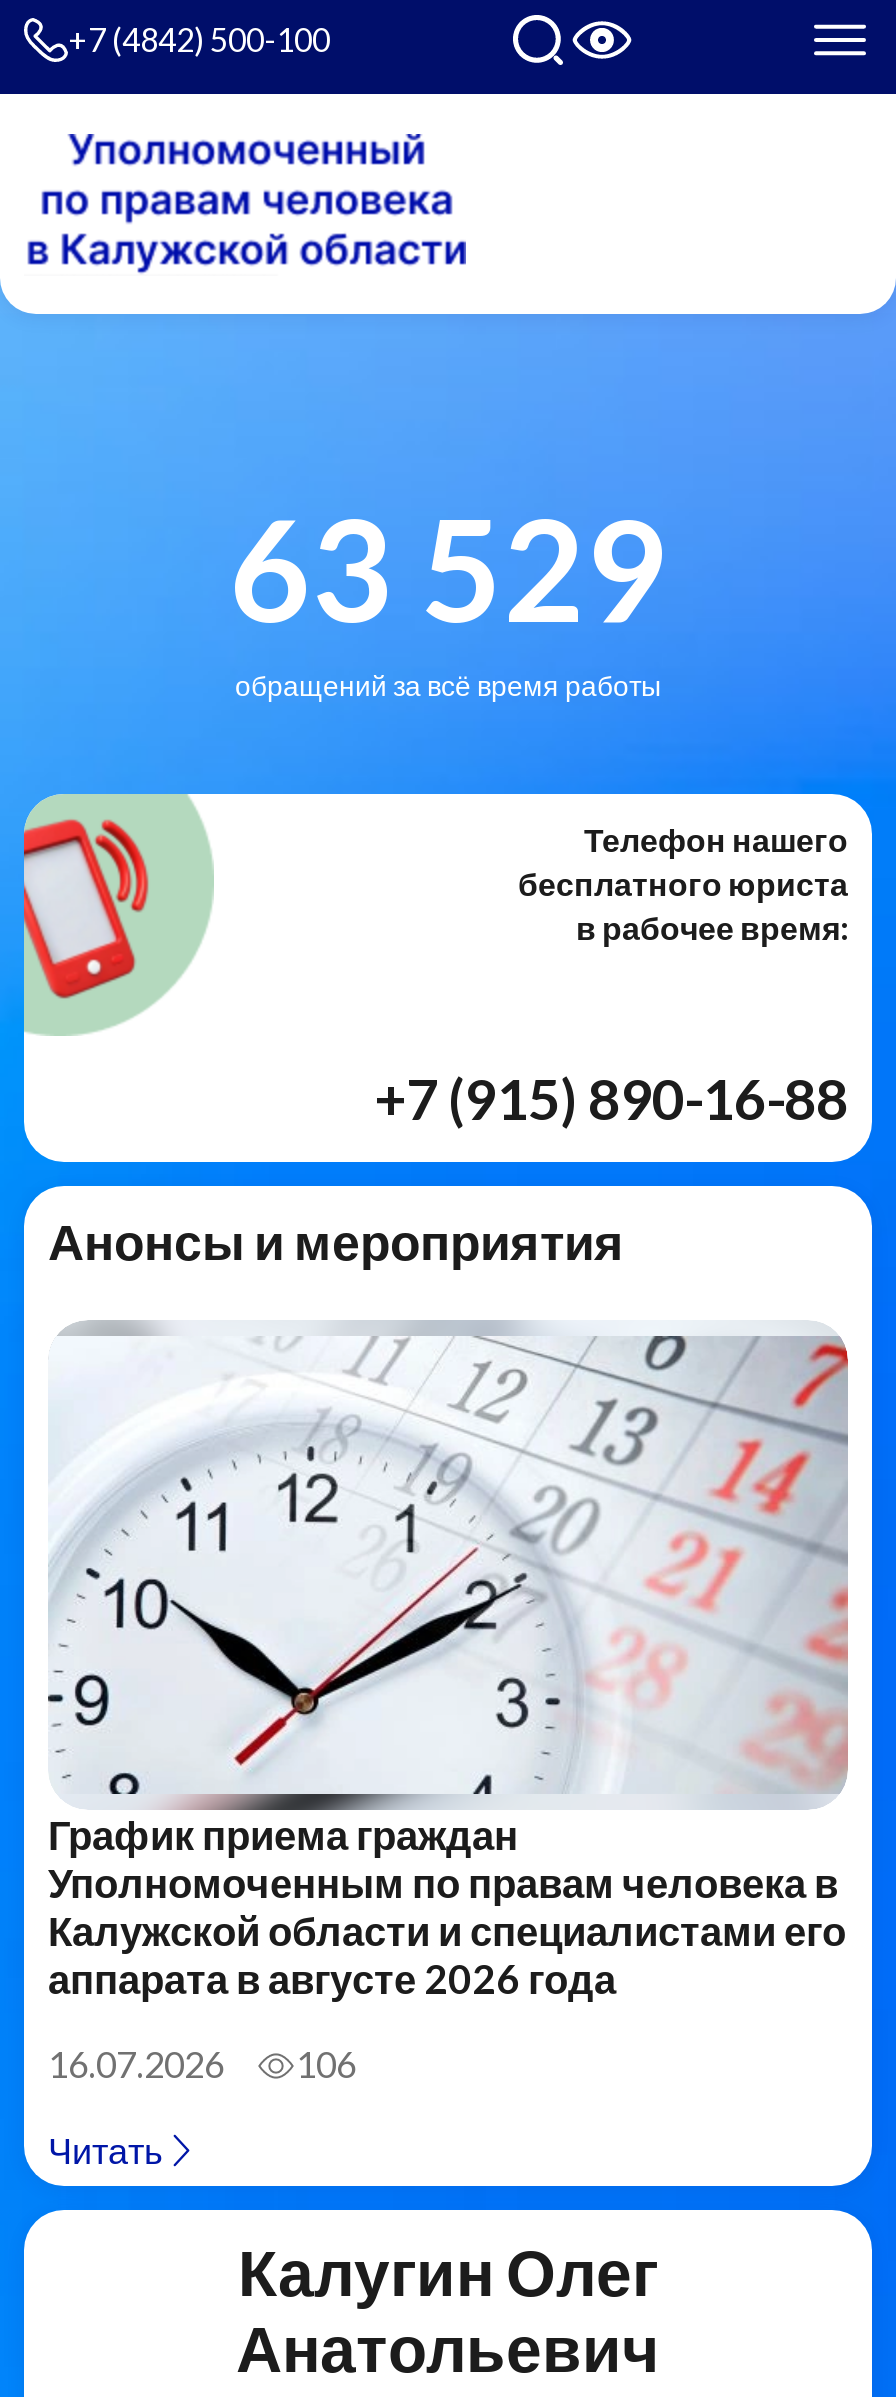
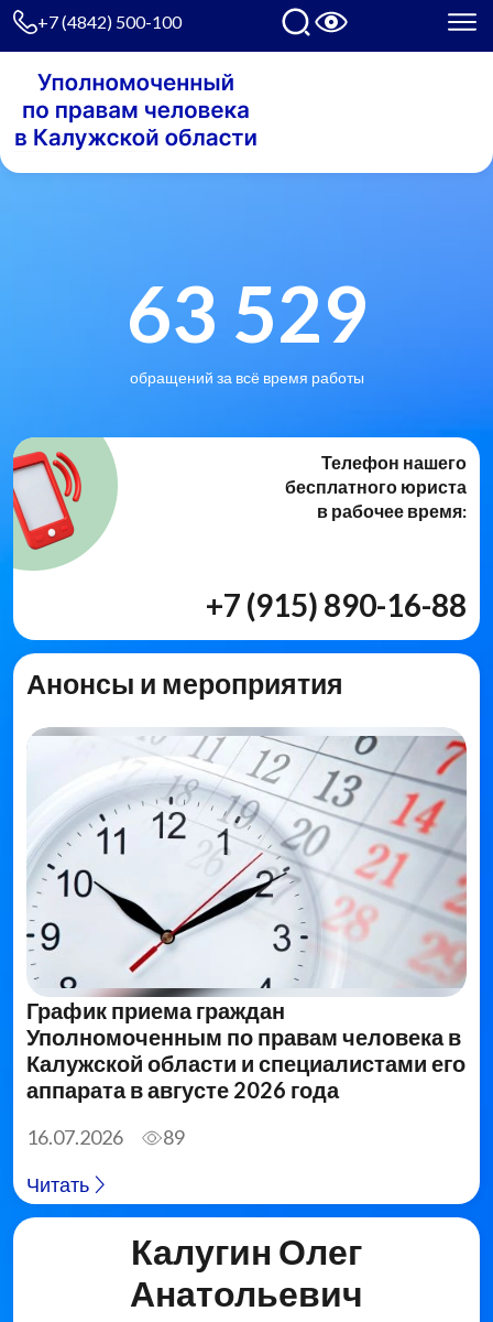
[48,2042,356,2086] 16.07.2026 106 -> [26,1125,185,1149] 16.07.2026 89

